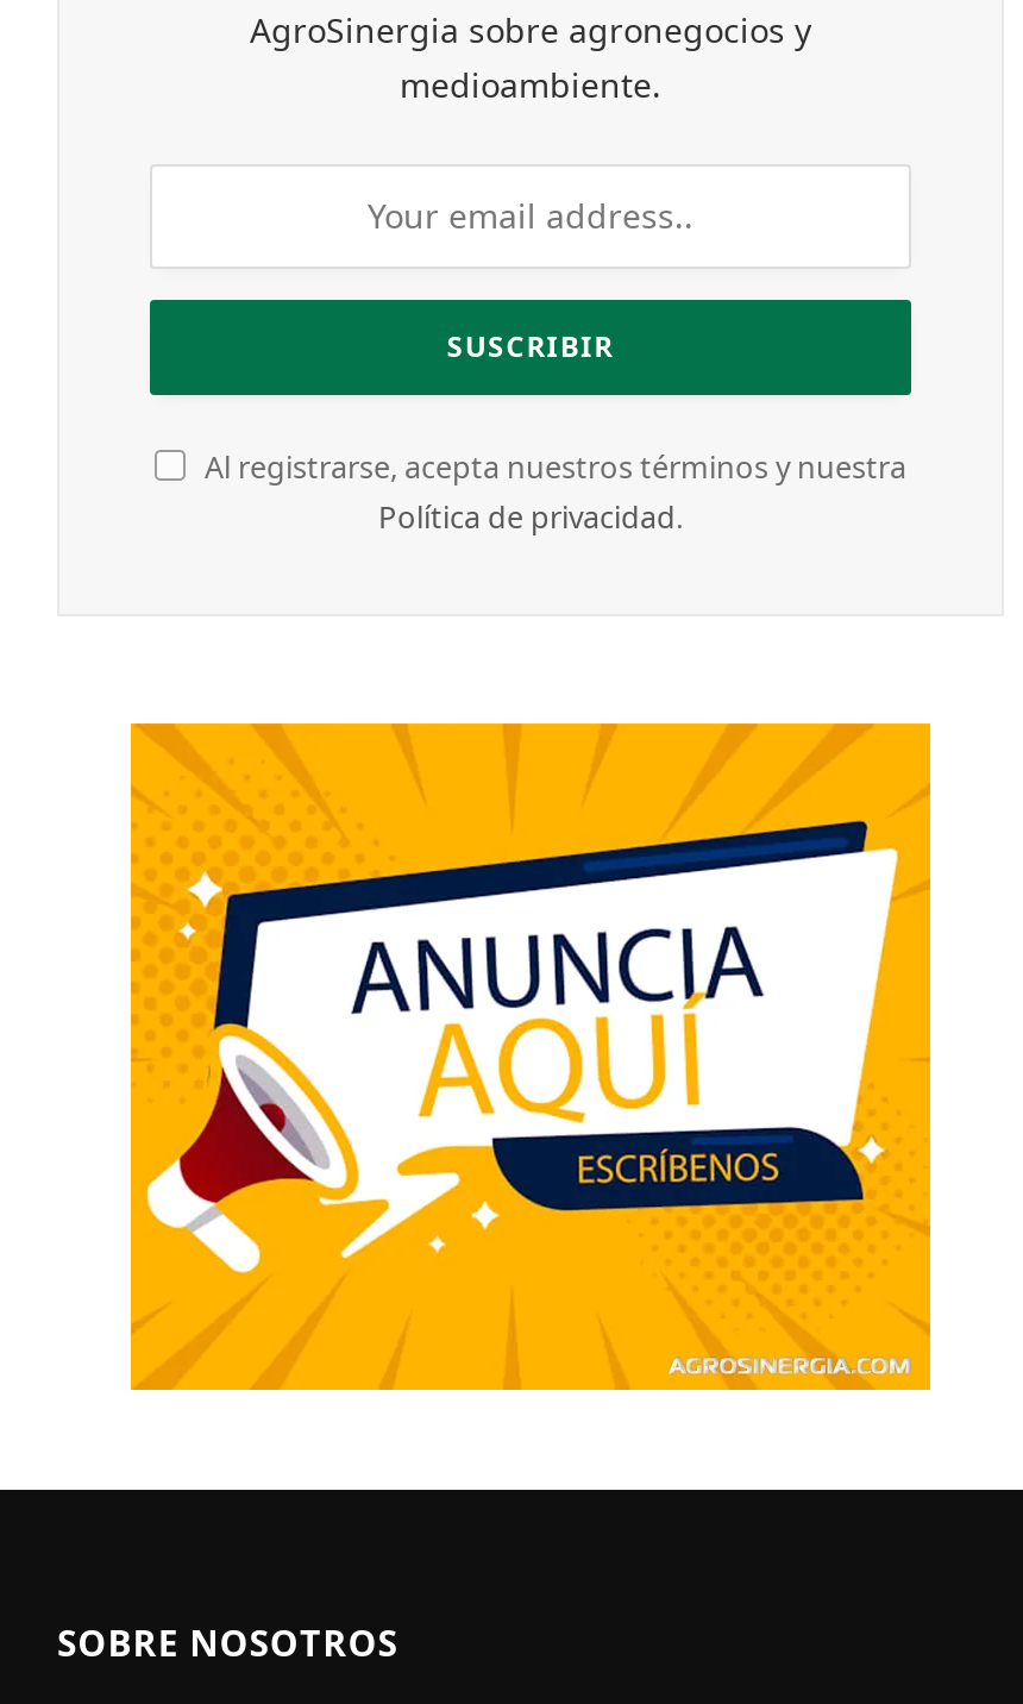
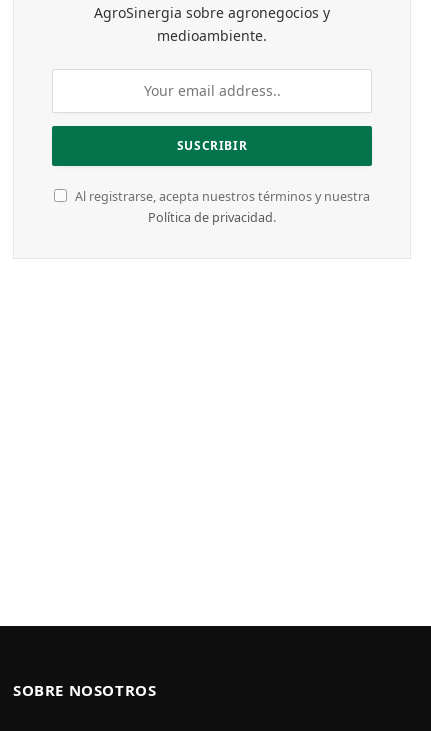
[128,721,933,1392] [image] -> none

